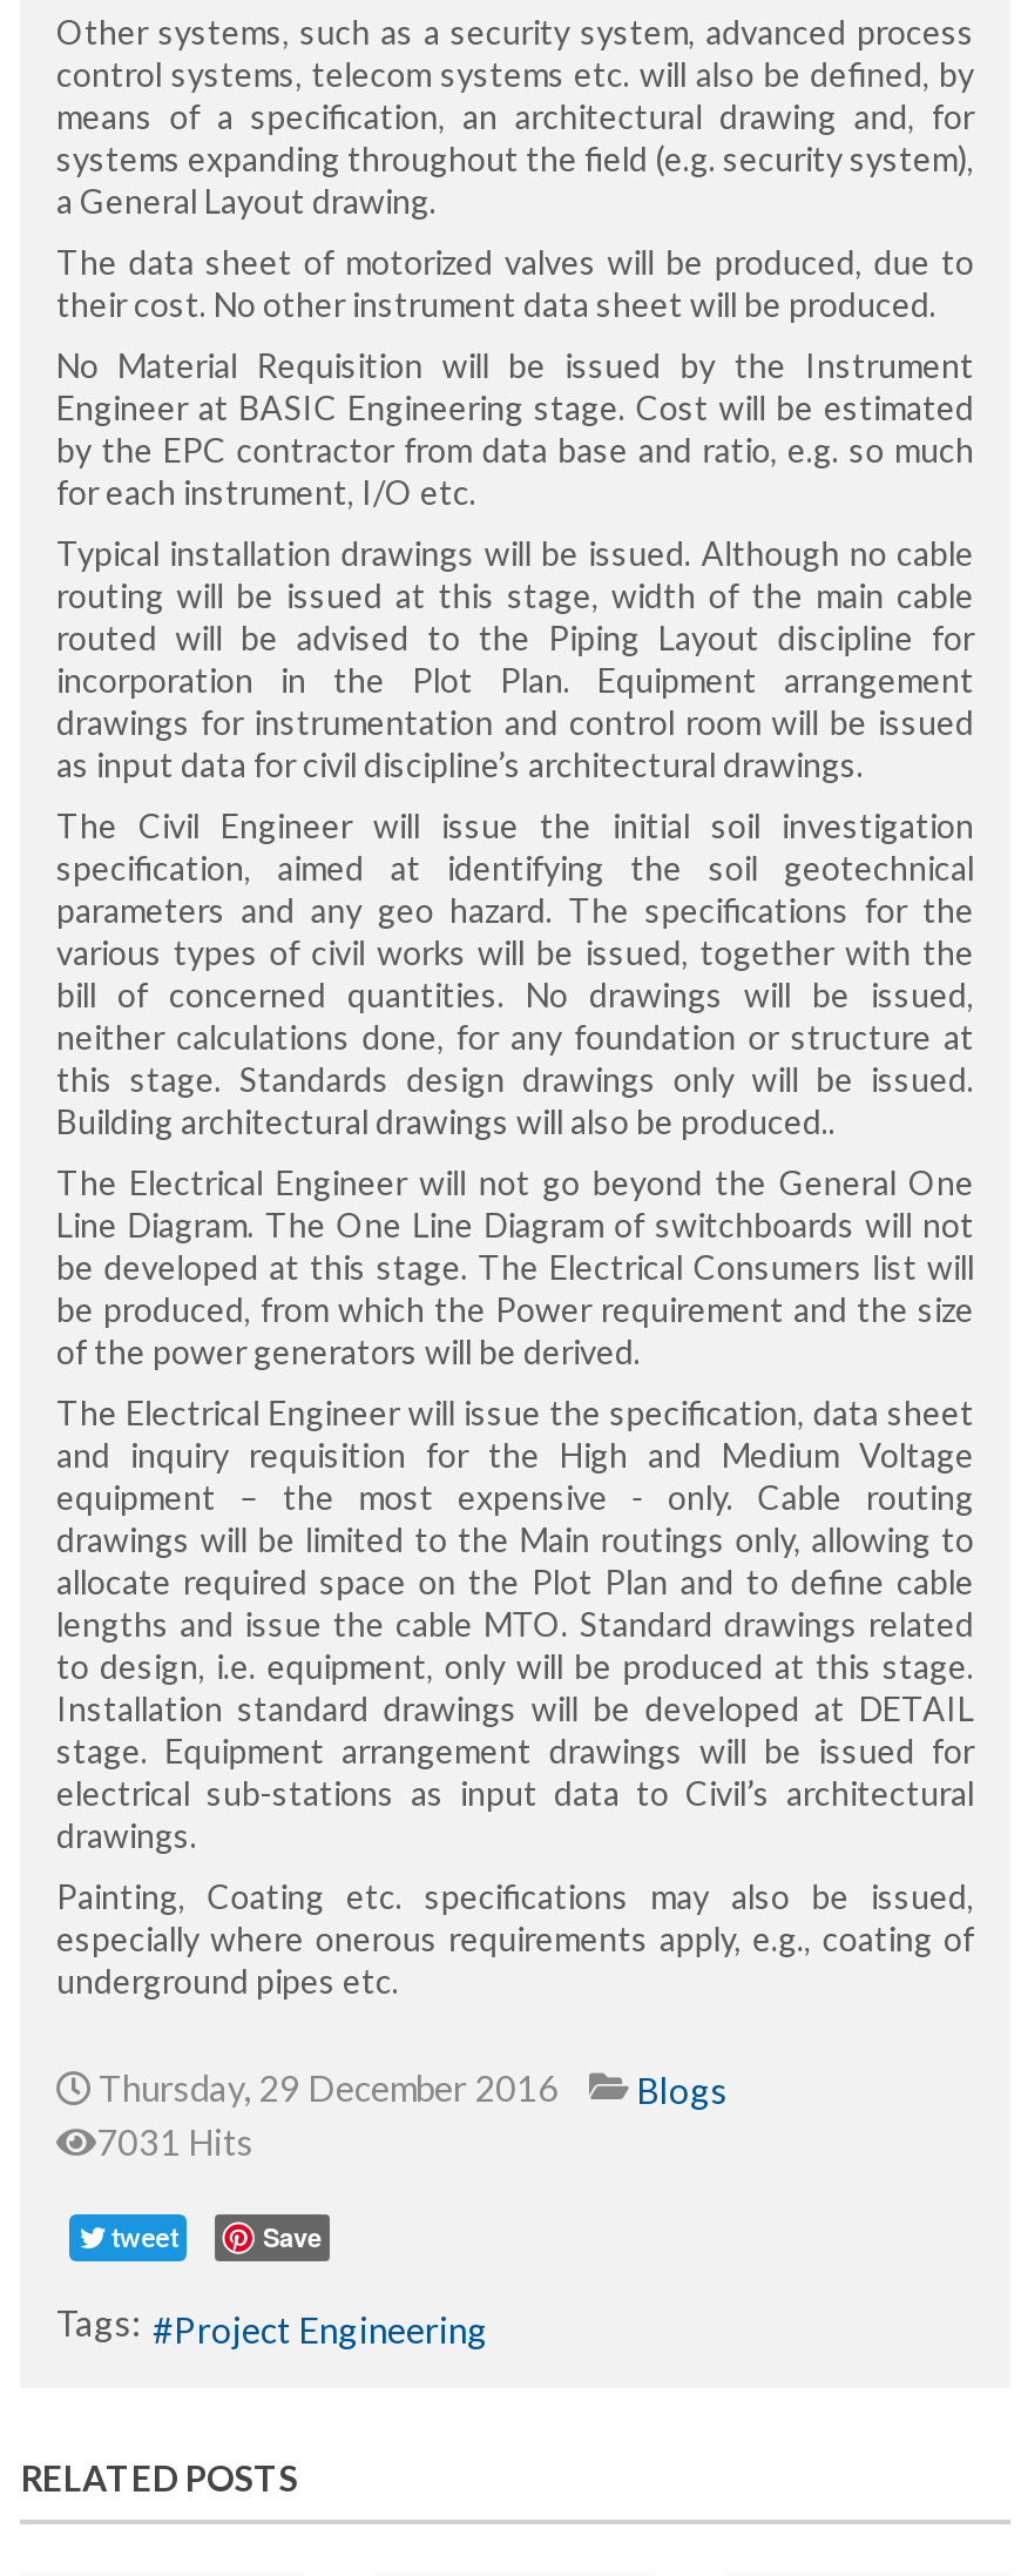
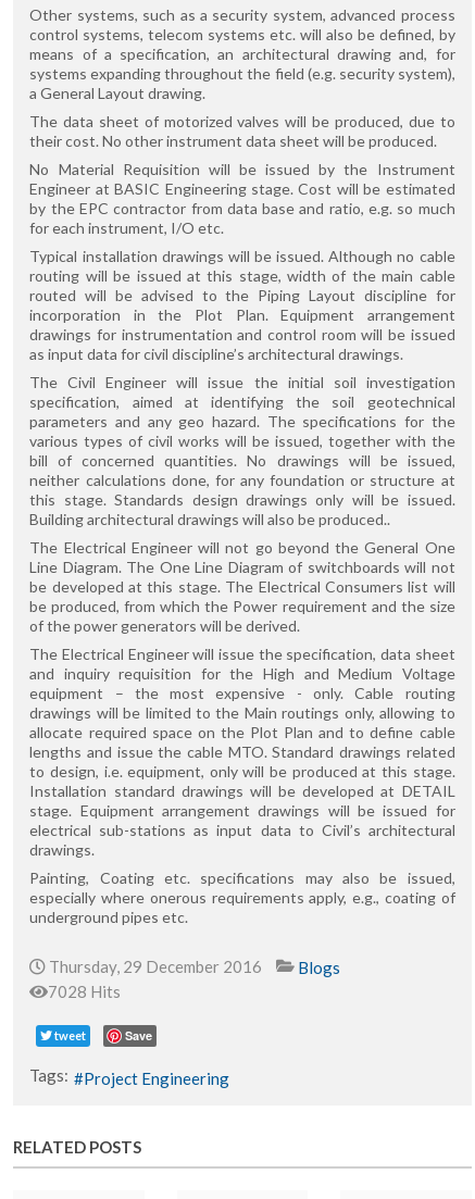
[96,2119,253,2162] 7031 Hits -> [48,981,121,1001] 7028 Hits

